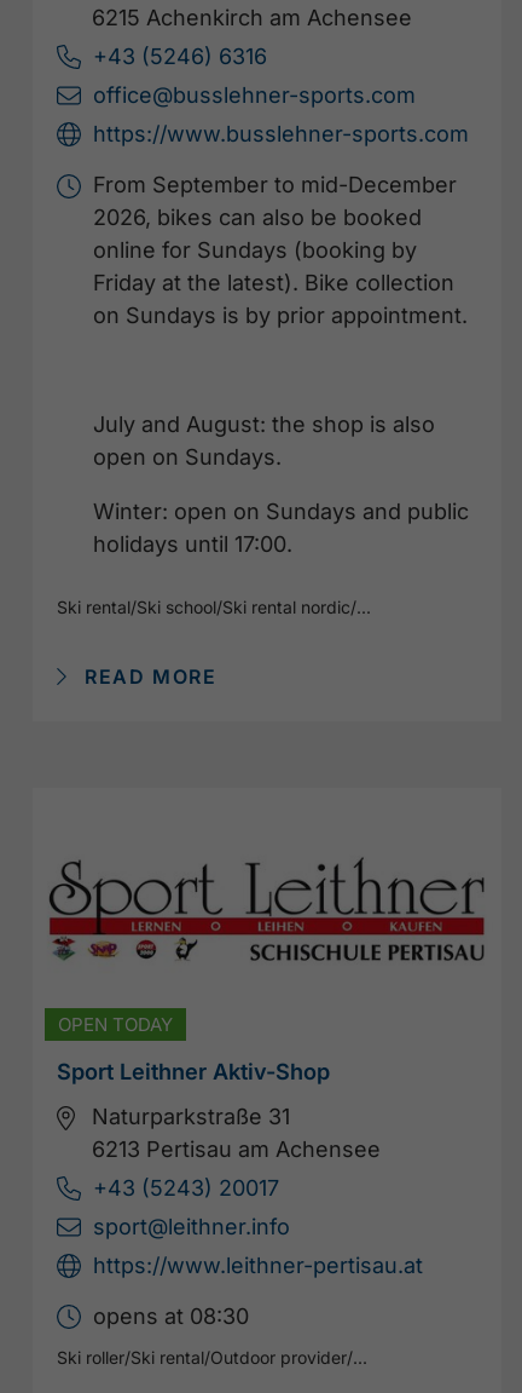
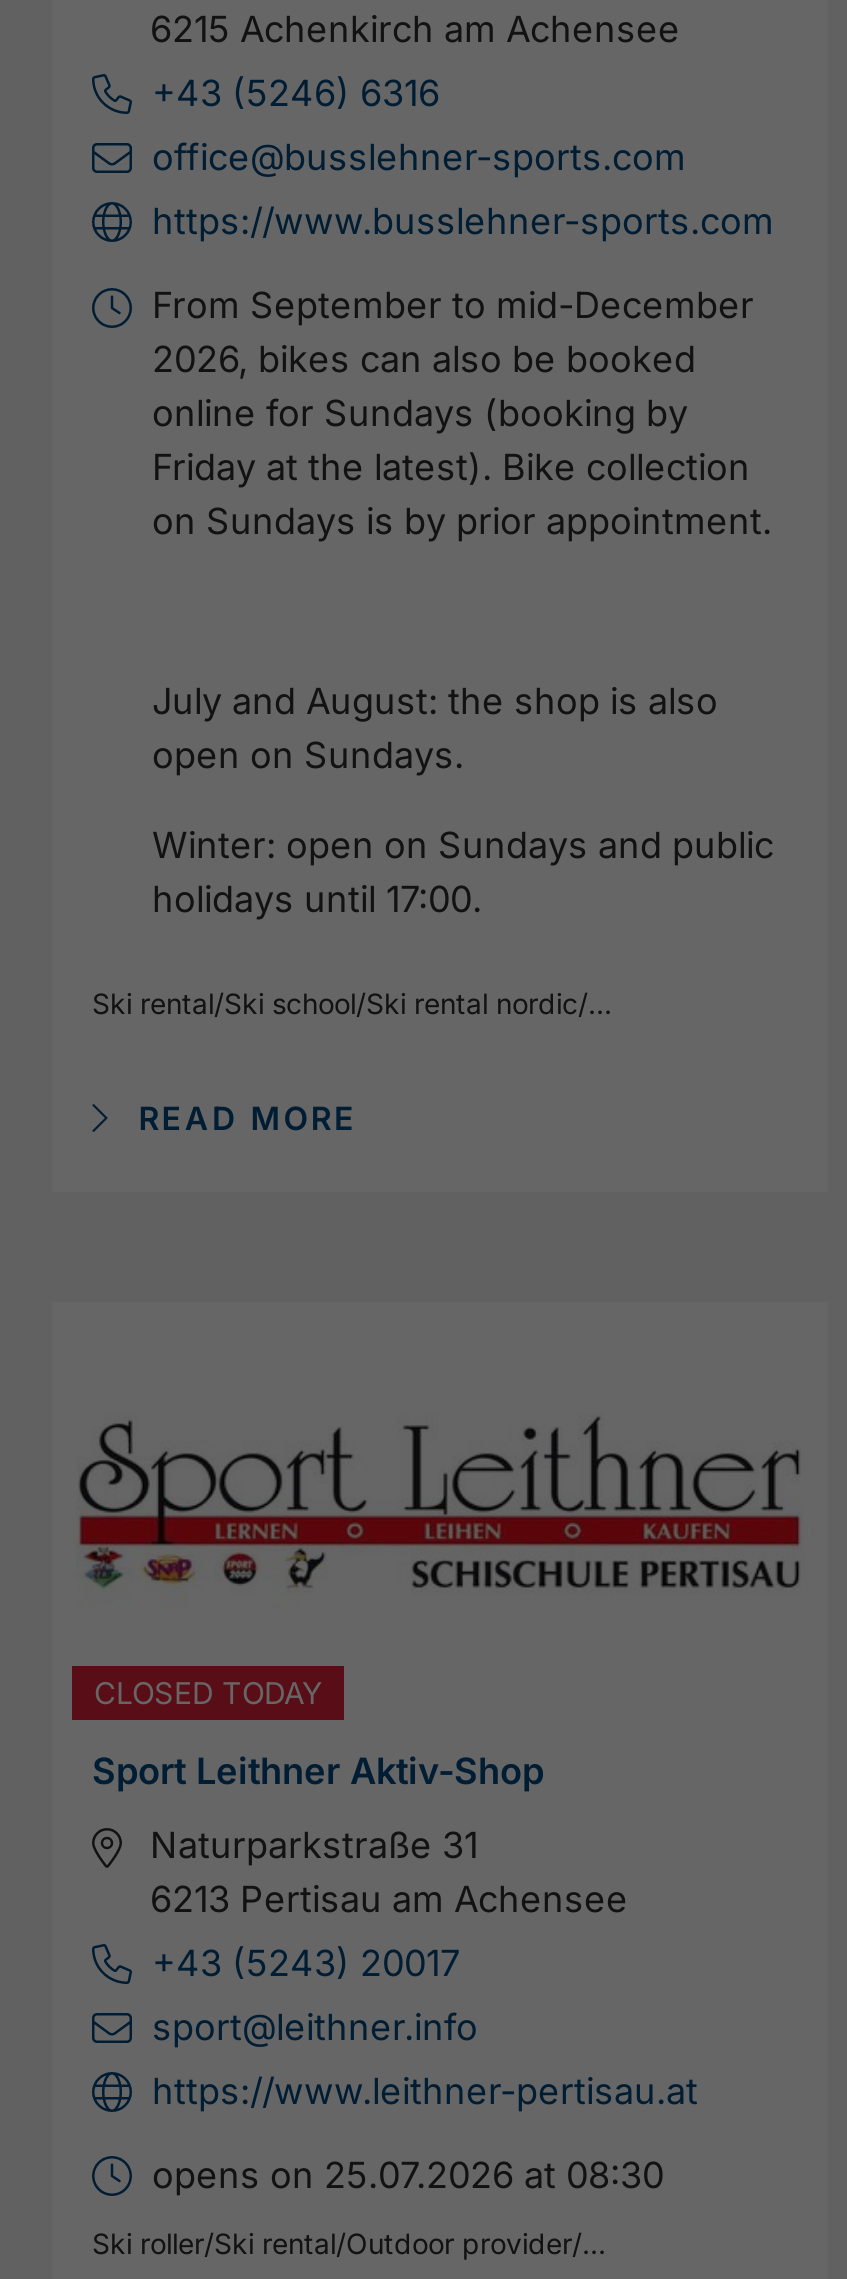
[58,1013,173,1036] OPEN TODAY -> [94,1674,322,1712] CLOSED TODAY
[93,1304,249,1329] opens at 08:30 -> [152,2154,664,2196] opens on 25.07.2026 at 08:30

